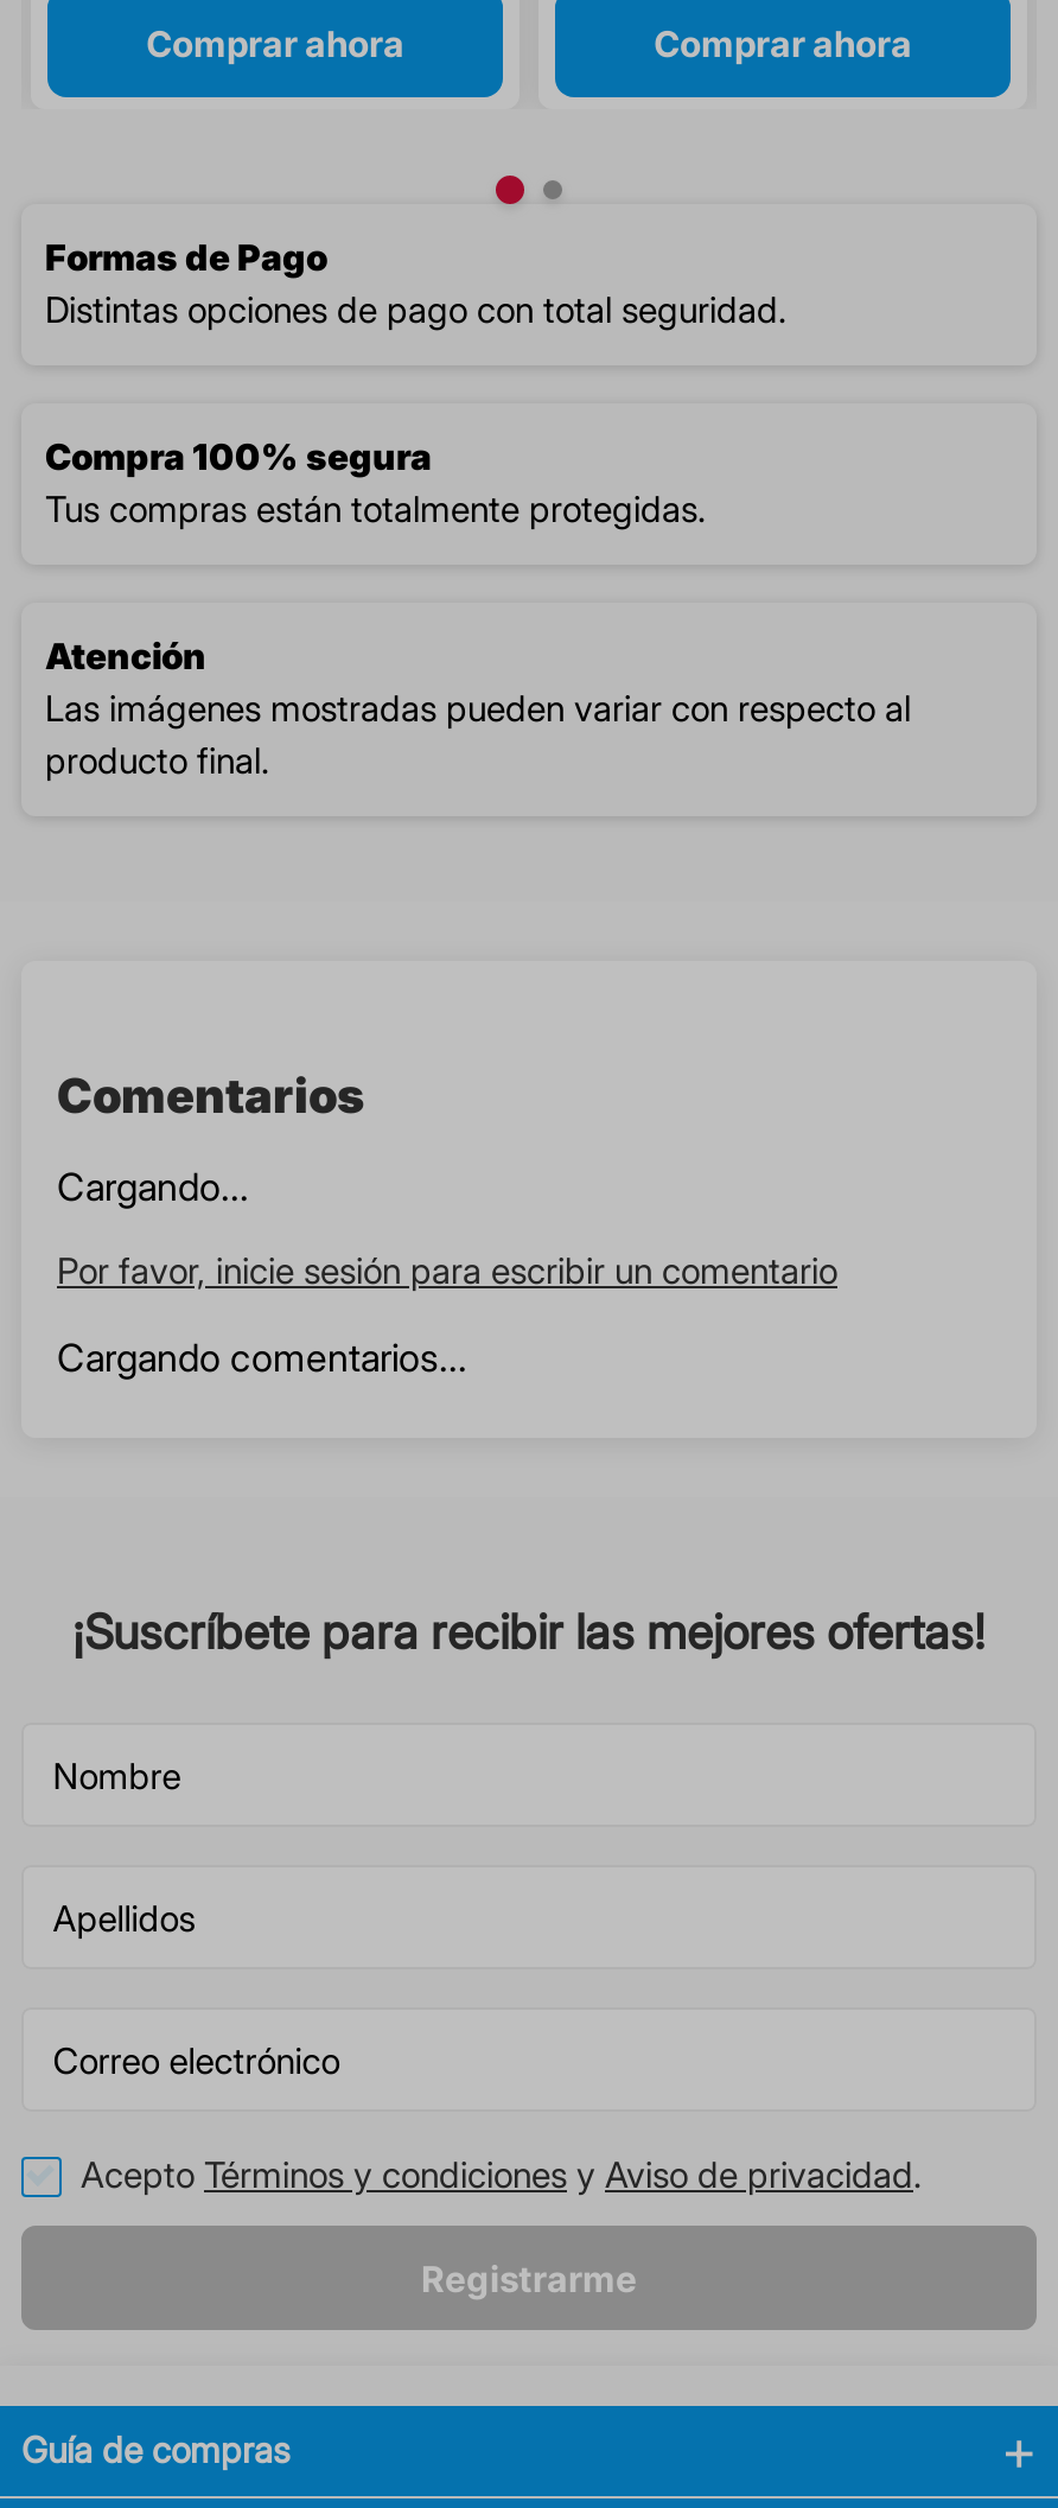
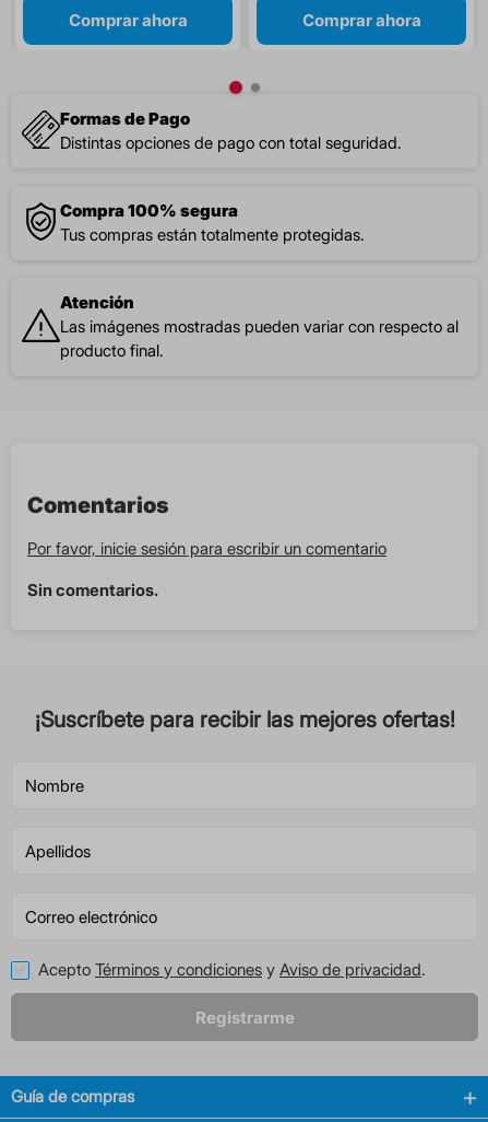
[57,1163,249,1210] Cargando... -> none
[57,1333,467,1381] Cargando comentarios... -> [27,580,158,600] Sin comentarios.

